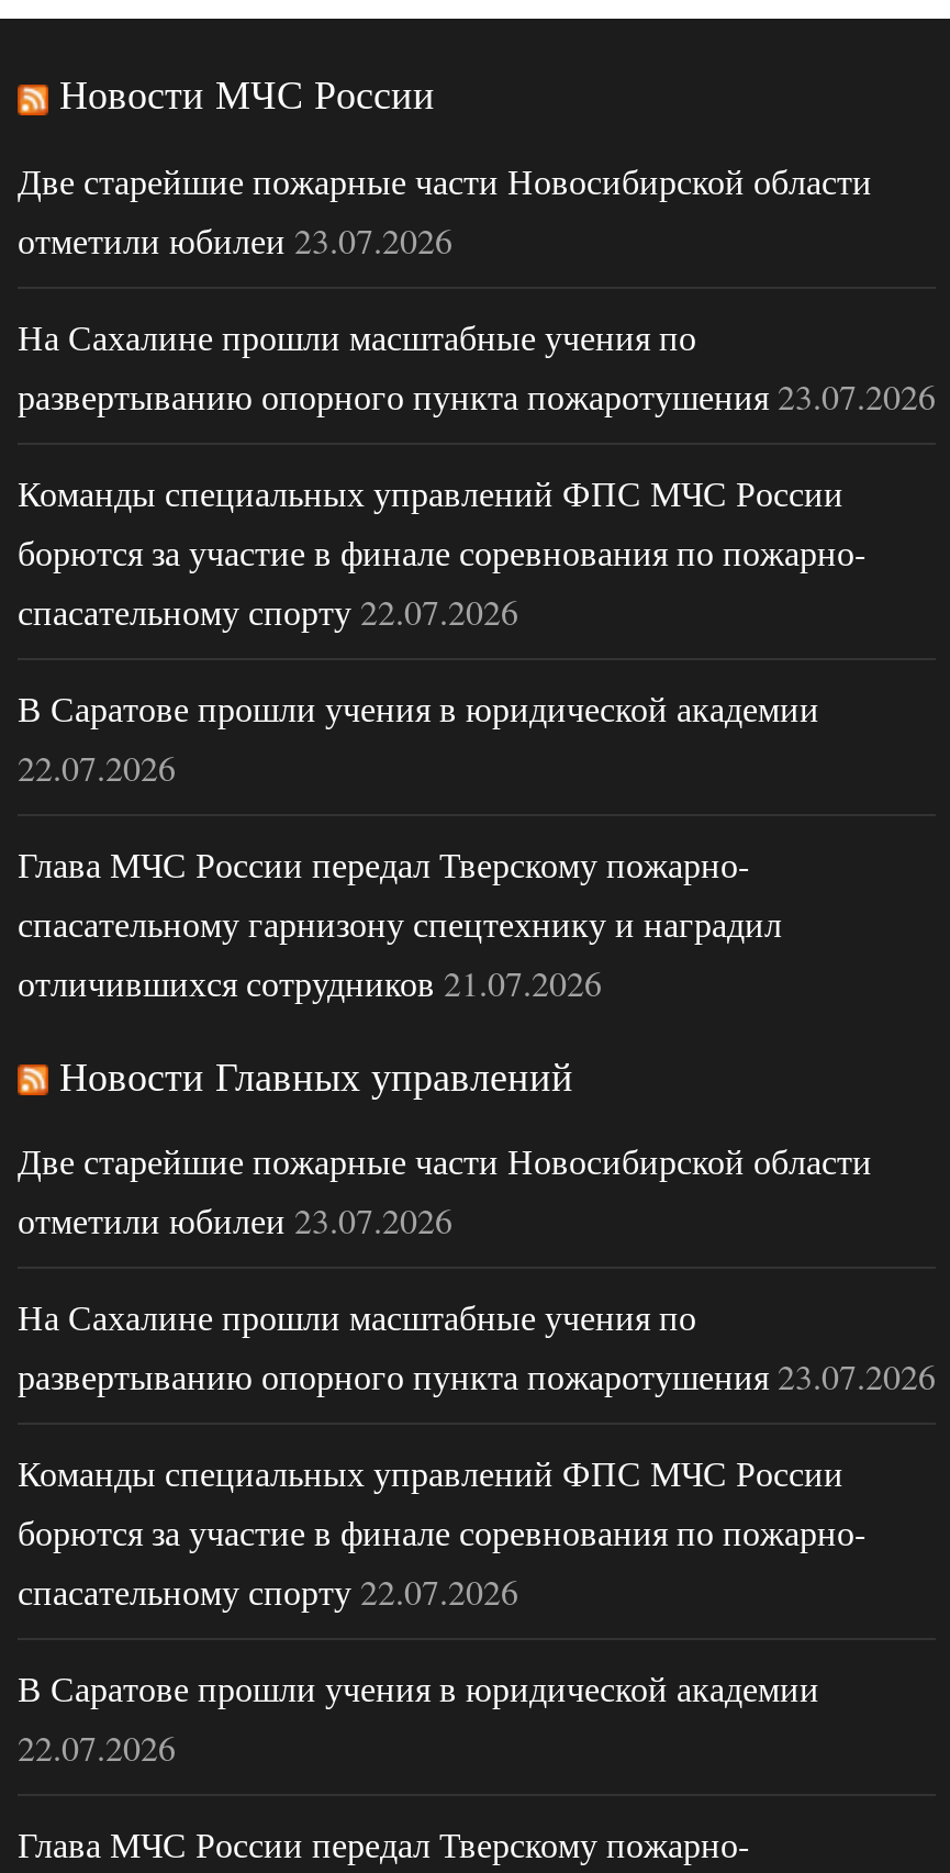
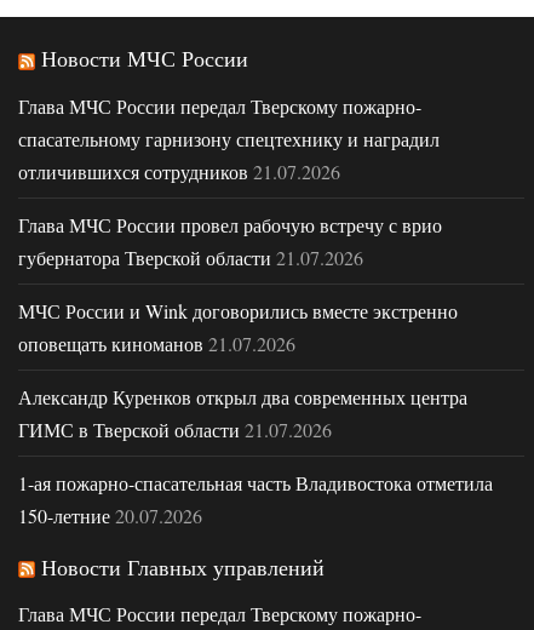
[18,156,936,789] Две старейшие пожарные части Новосибирской области | отметили юбилеи 23.07.2026 | На Сахалине прошли масштабные учения по | развертыванию опорного пункта пожаротушения 23.07.2026 | Команды специальных управлений ФПС МЧС России | борются за участие в финале соревнования по пожарно- | спасательному спорту 22.07.2026 | В Саратове прошли учения в юридической академии | 22.07.2026 -> none
none -> [18,211,493,528] Глава МЧС России провел рабочую встречу с врио | губернатора Тверской области 21.07.2026 | МЧС России и Wink договорились вместе экстренно | оповещать киноманов 21.07.2026 | Александр Куренков открыл два современных центра | ГИМС в Тверской области 21.07.2026 | 1-ая пожарно-спасательная часть Владивостока отметила | 150-летние 20.07.2026
[18,1137,936,1770] Две старейшие пожарные части Новосибирской области | отметили юбилеи 23.07.2026 | На Сахалине прошли масштабные учения по | развертыванию опорного пункта пожаротушения 23.07.2026 | Команды специальных управлений ФПС МЧС России | борются за участие в финале соревнования по пожарно- | спасательному спорту 22.07.2026 | В Саратове прошли учения в юридической академии | 22.07.2026 -> none

